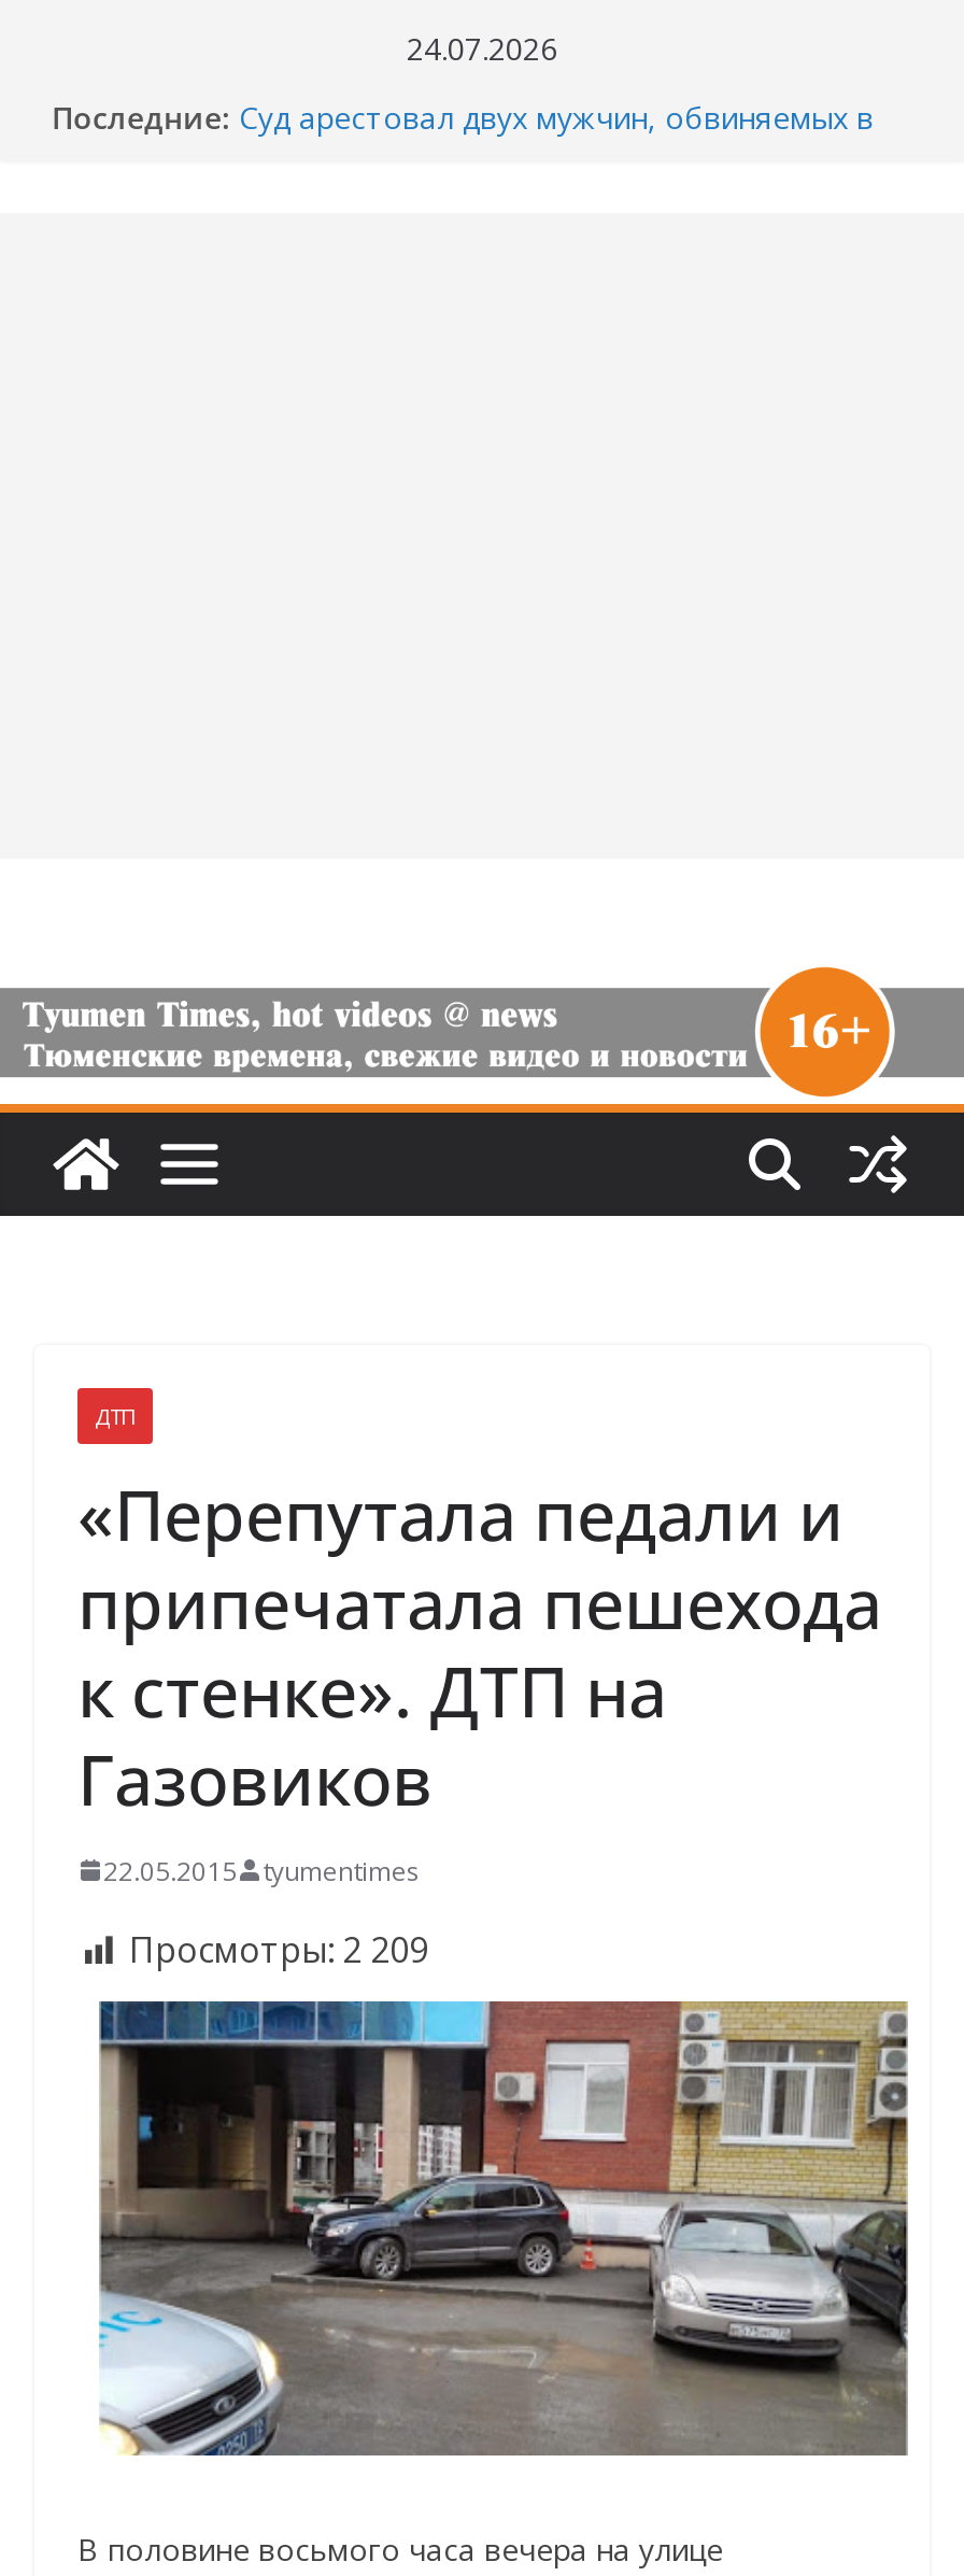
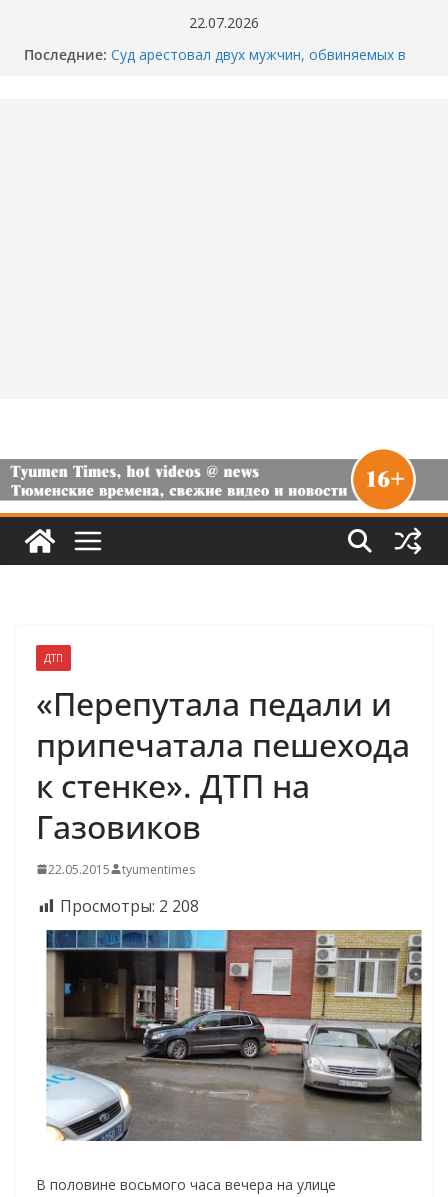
[407,28,557,69] 24.07.2026 -> [189,13,259,32] 22.07.2026
[129,1926,428,1973] Просмотры: 2 209 -> [60,895,199,917] Просмотры: 2 208

